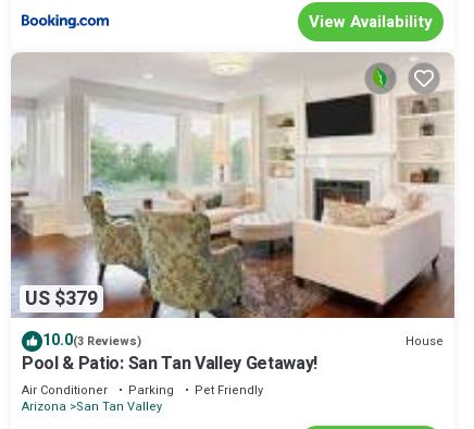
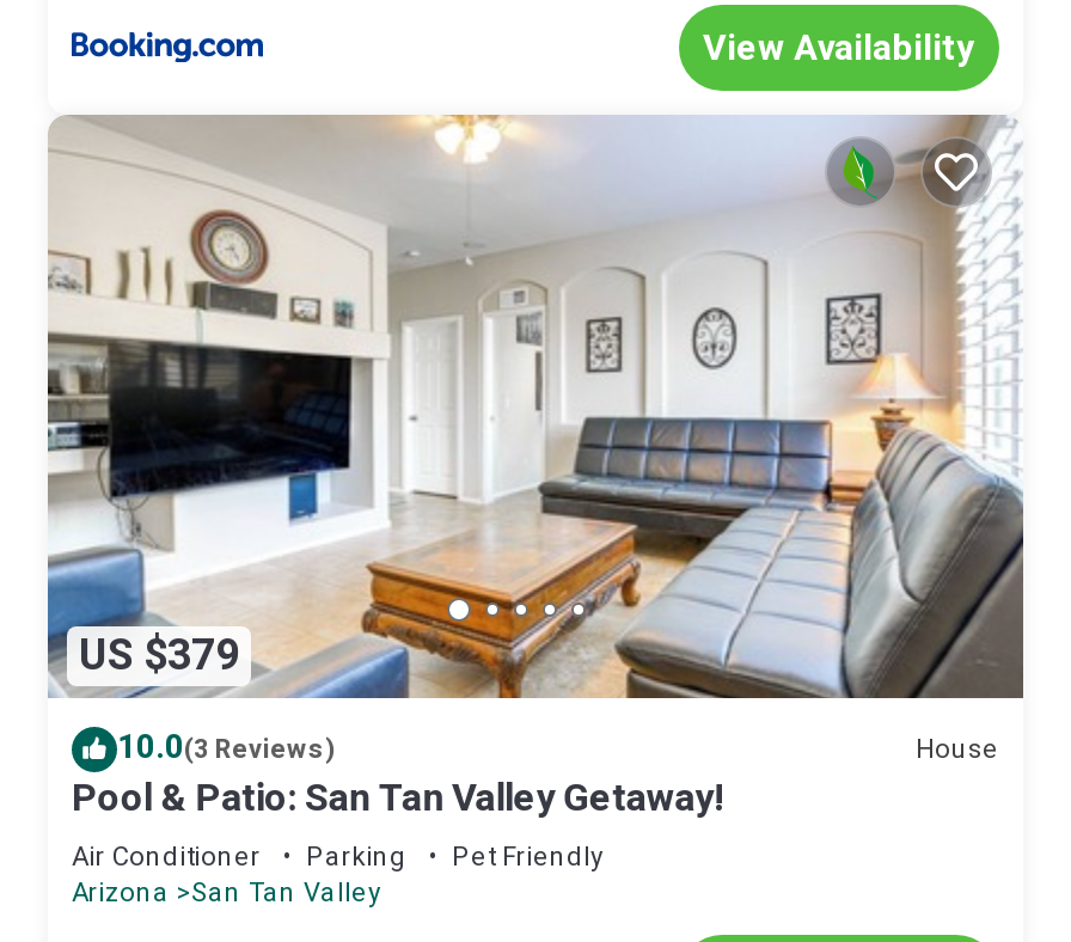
[10,52,454,319] [image] -> [45,115,1026,701] [image]

